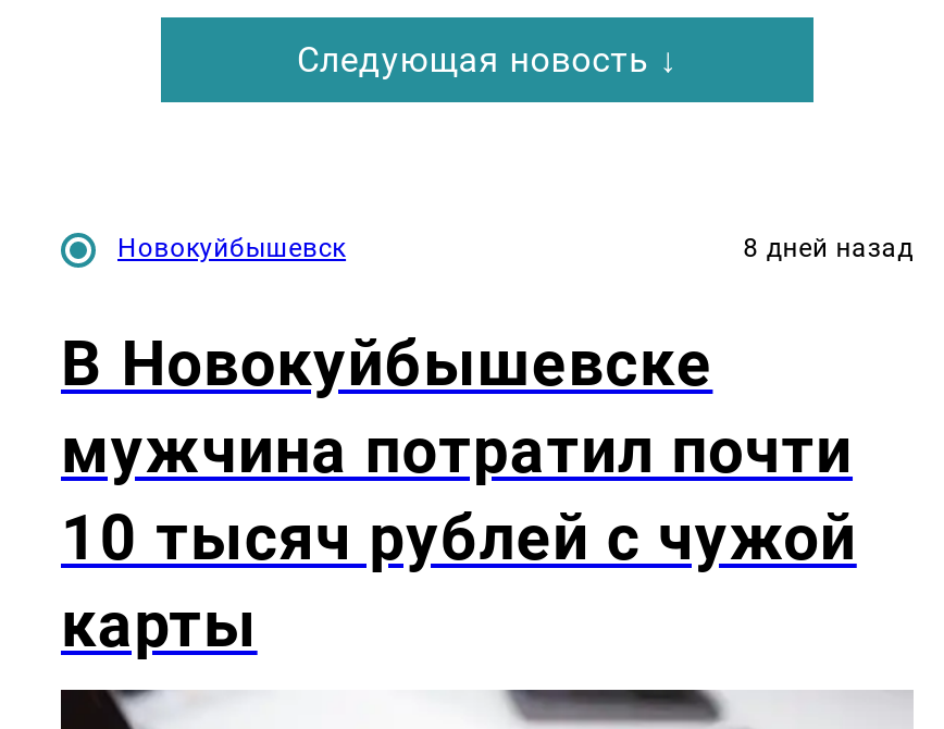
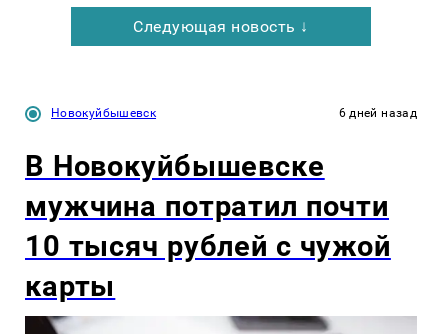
[743,233,914,264] 8 дней назад -> [339,106,417,120] 6 дней назад

